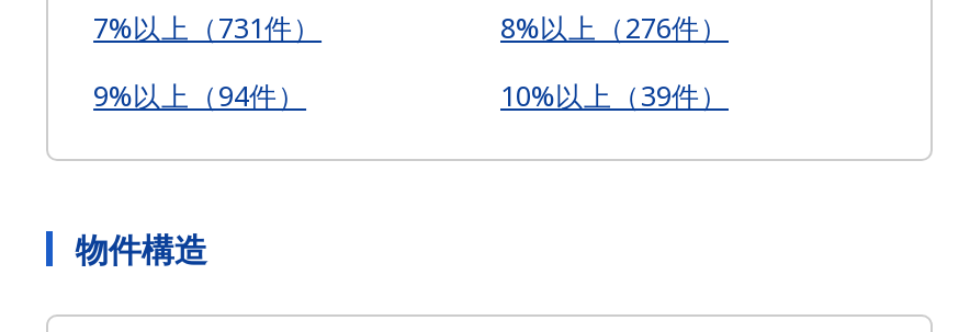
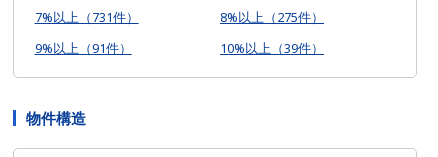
[500,10,729,47] 8%以上（276件） -> [220,9,324,26] 8%以上（275件）
[93,78,306,115] 9%以上（94件） -> [34,40,131,57] 9%以上（91件）

